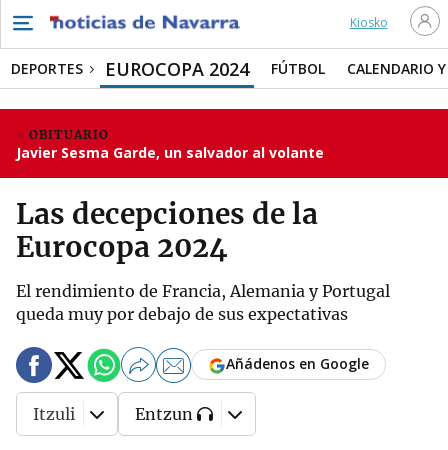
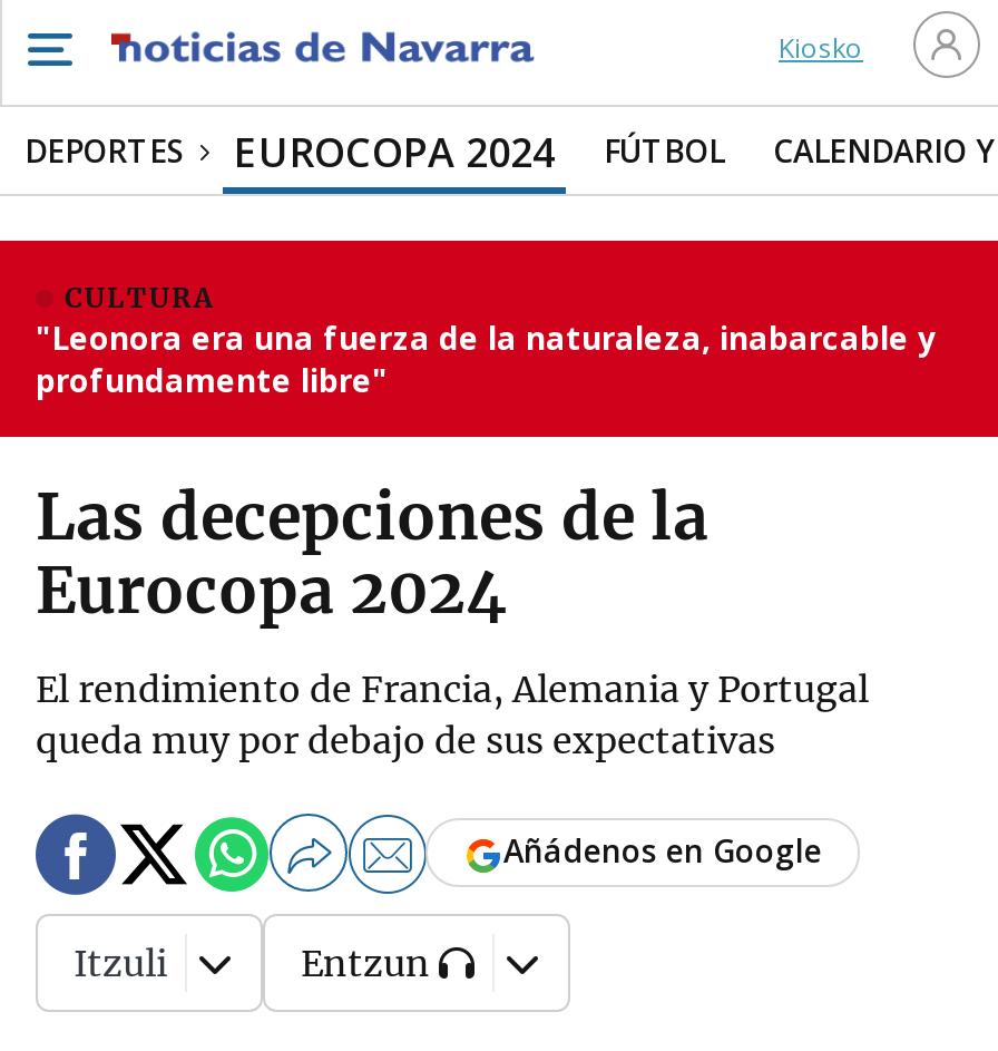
[16,127,324,162] OBITUARIO | Javier Sesma Garde, un salvador al volante -> [36,281,936,401] CULTURA | "Leonora era una fuerza de la naturaleza, inabarcable y | profundamente libre"

